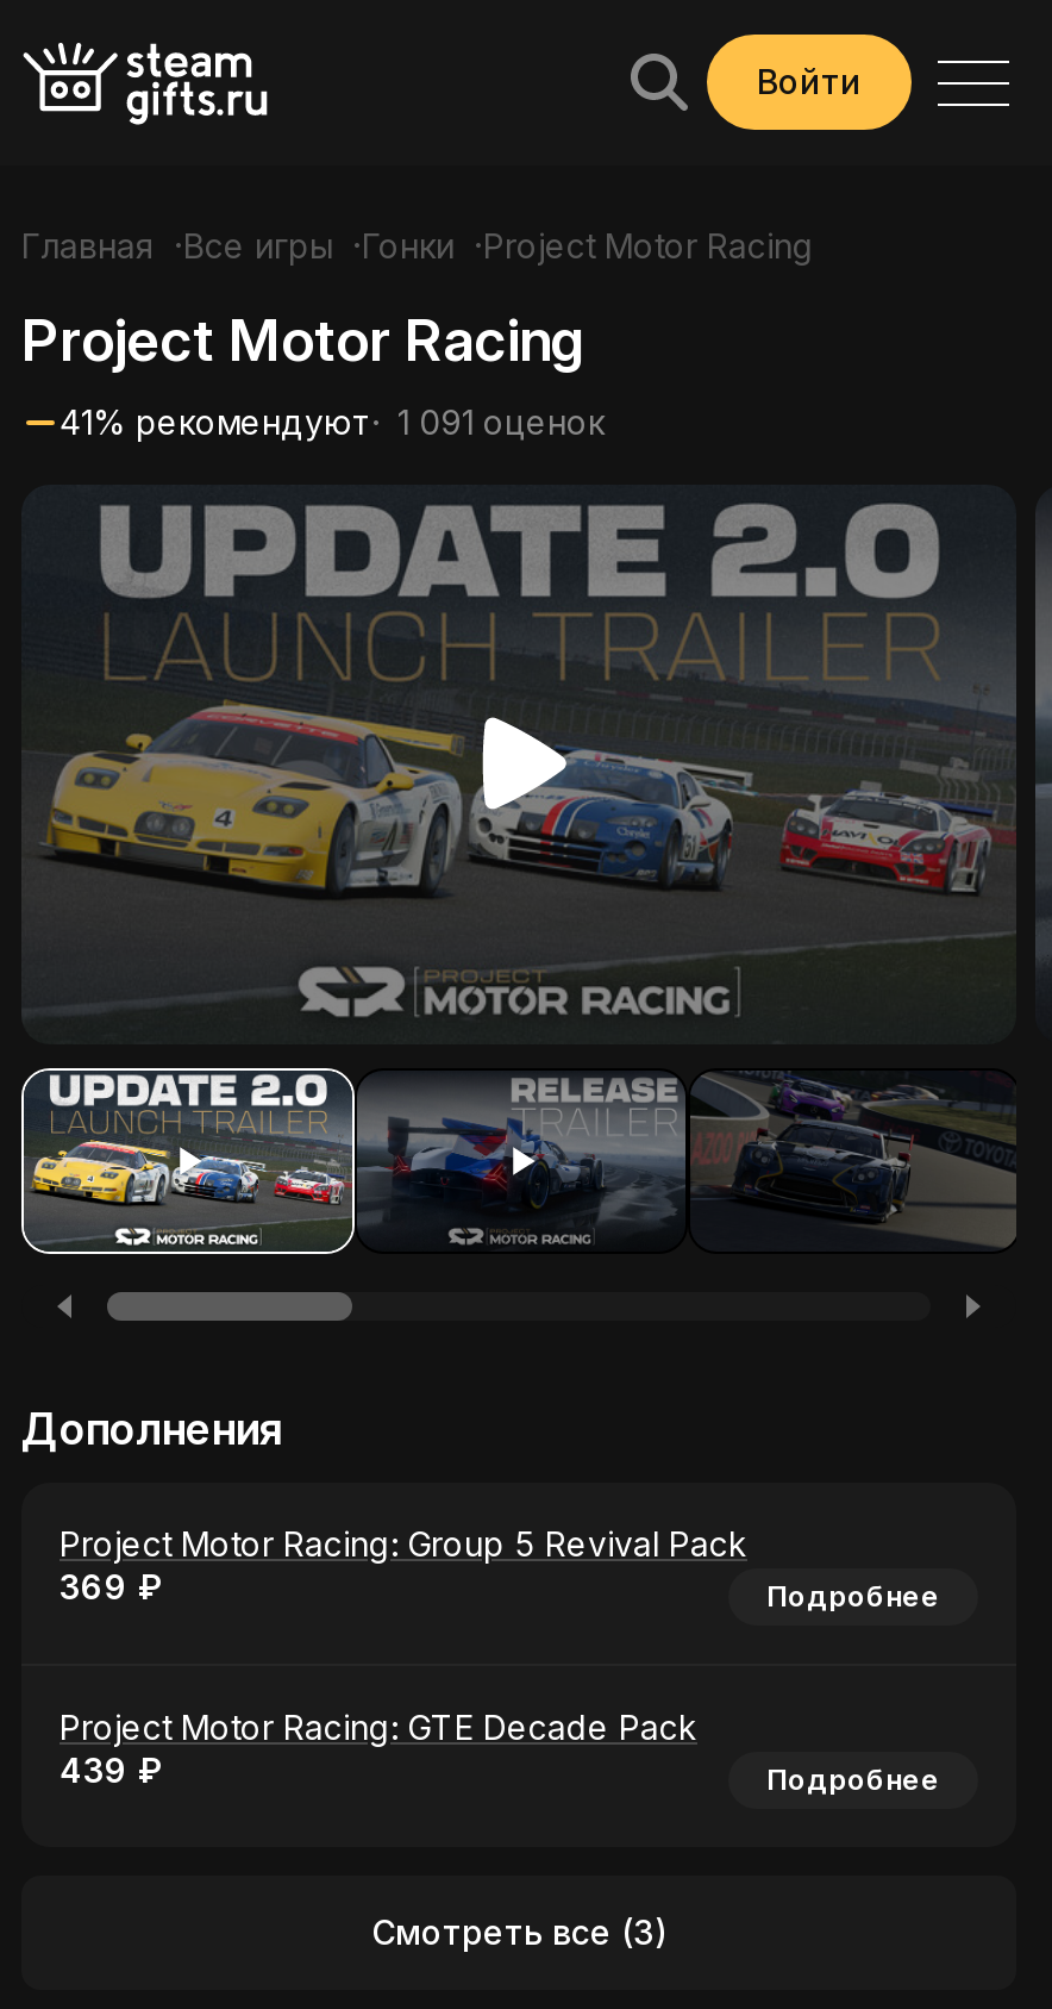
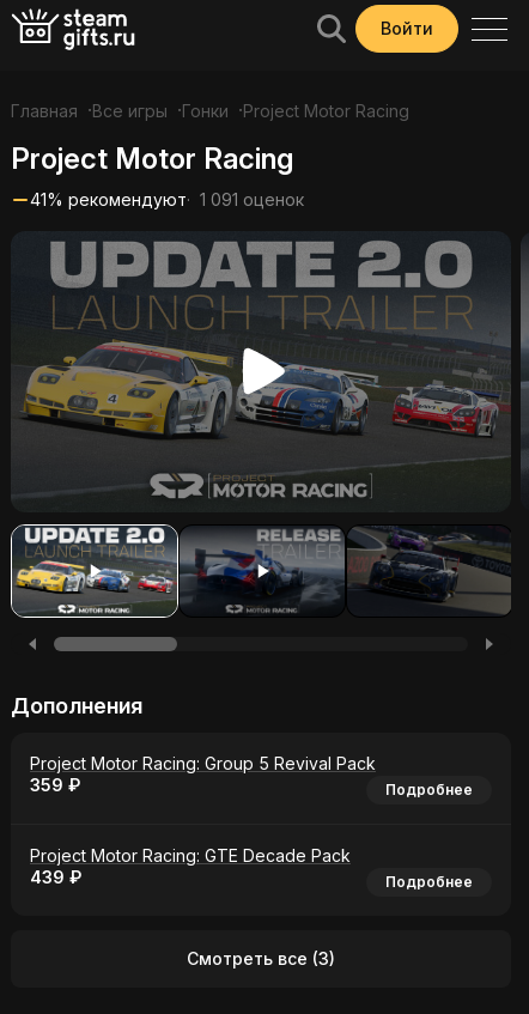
[60,1566,162,1607] 369 ₽ -> [30,775,80,795] 359 ₽

